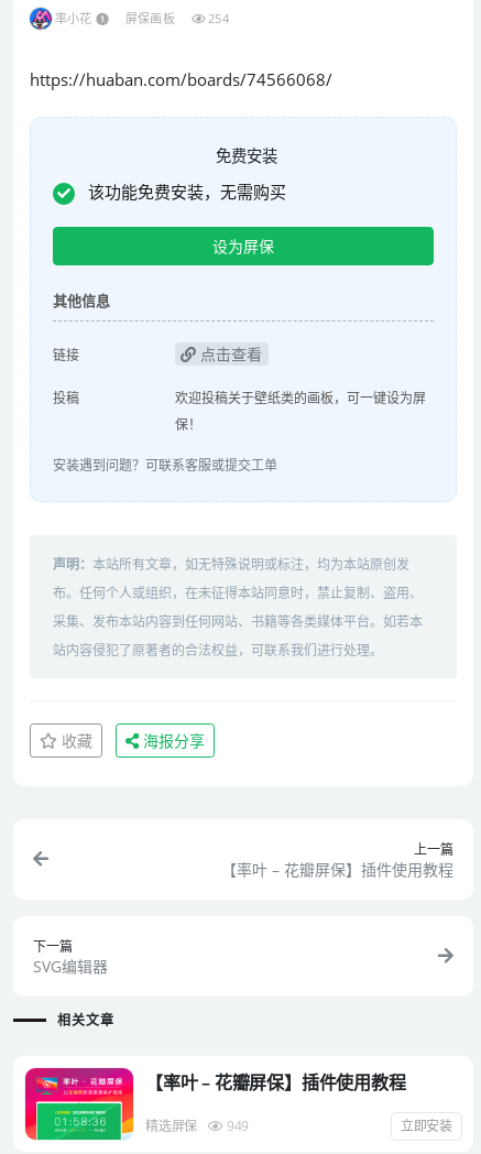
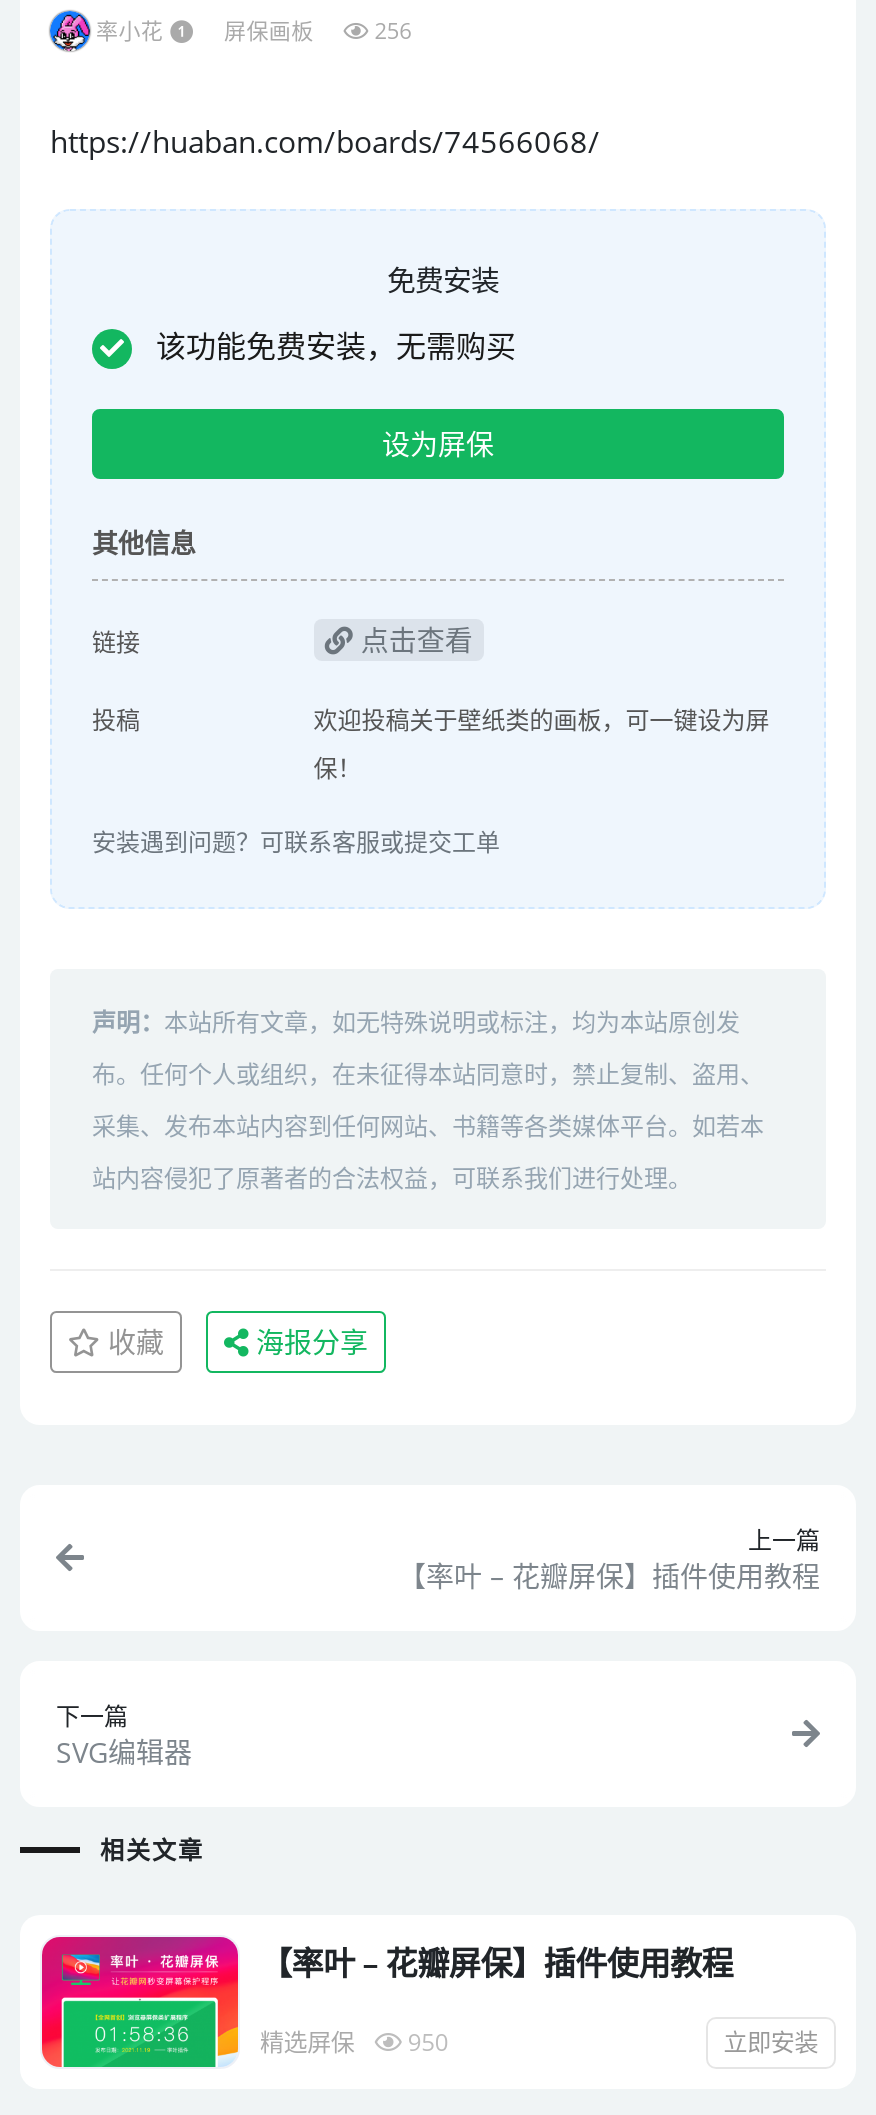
[205,9,229,26] 254 -> [368,14,412,44] 256
[145,1116,249,1135] 精选屏保 949 -> [260,2025,448,2059] 精选屏保 950

